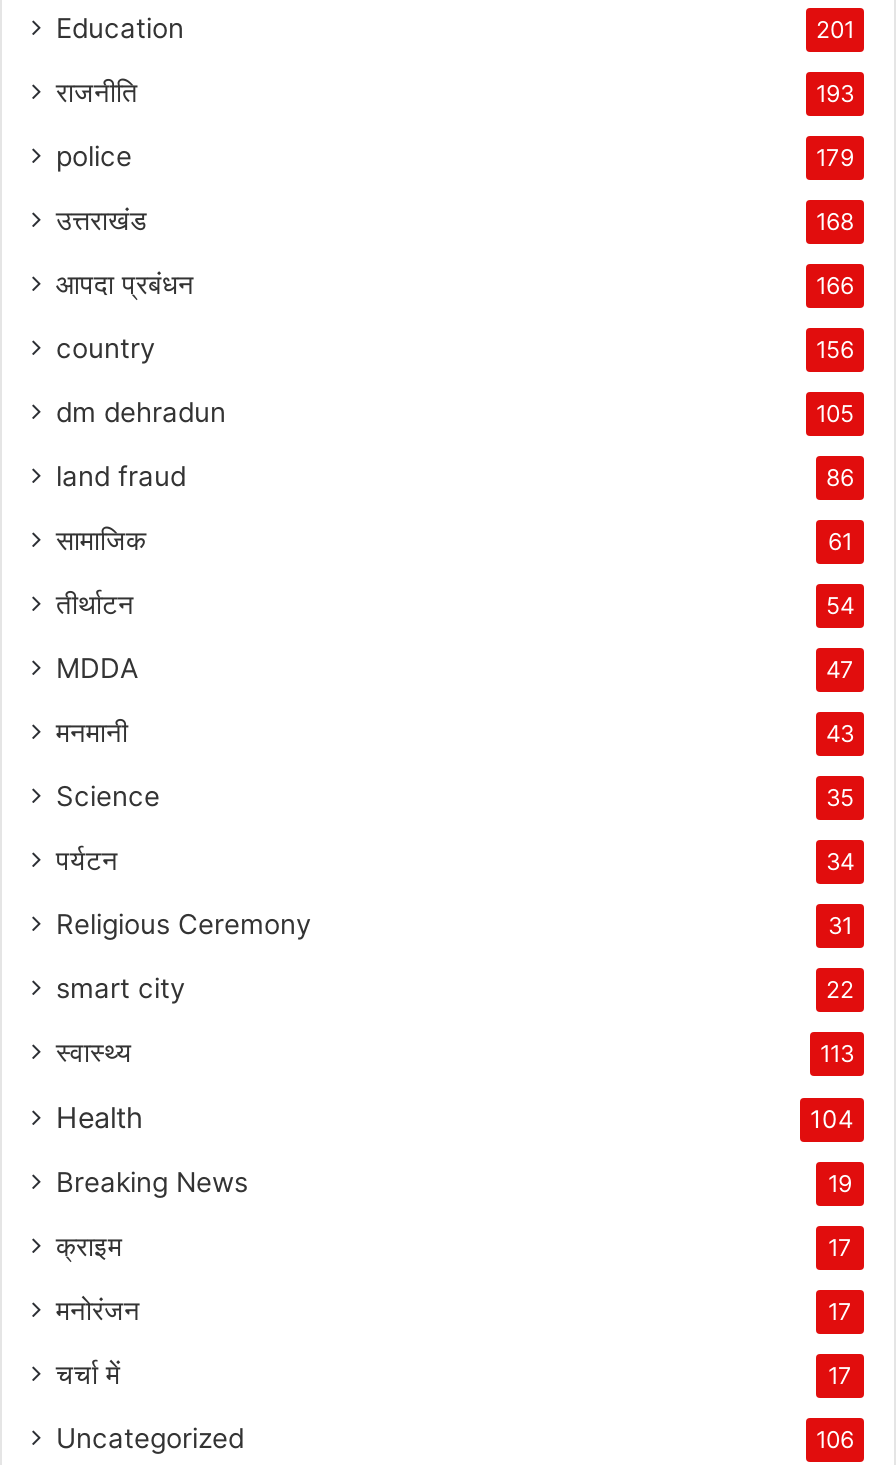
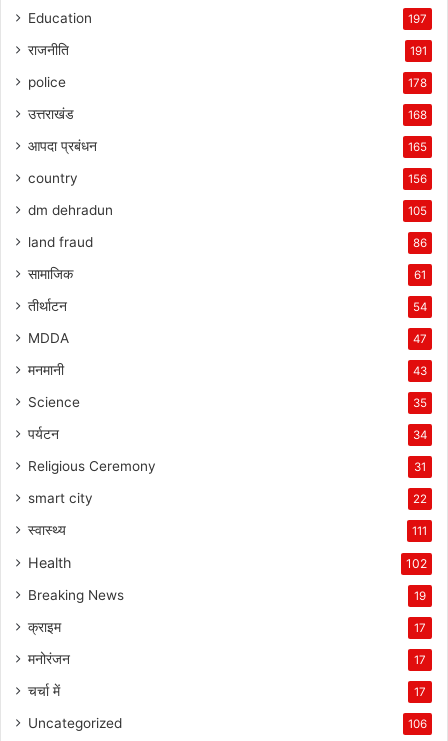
[816,16,854,44] 201 -> [408,12,427,26] 197
[816,80,854,108] 193 -> [410,44,427,58] 191
[816,144,854,172] 179 -> [408,76,427,90] 178
[816,272,854,300] 166 -> [408,140,427,154] 165
[820,1040,854,1068] 113 -> [412,524,427,538] 111
[810,1104,854,1134] 104 -> [406,556,427,571] 102

